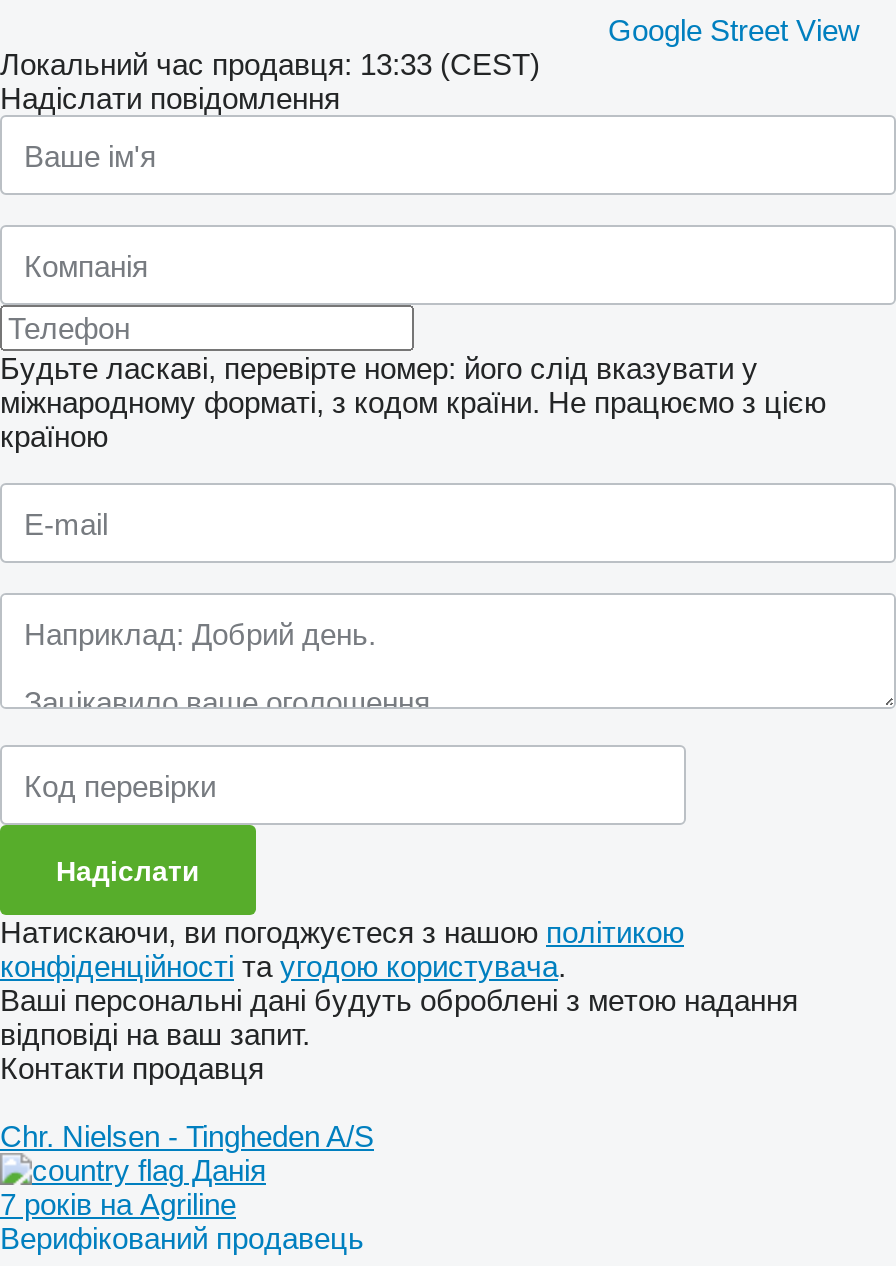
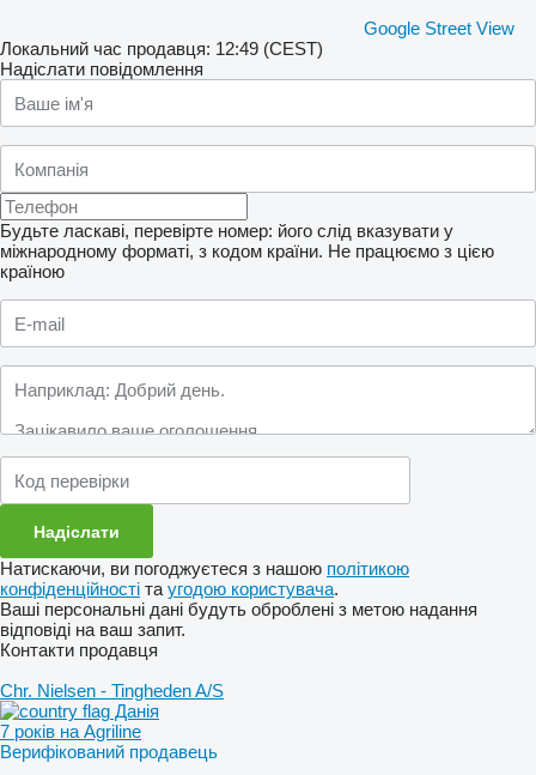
[0,48,540,82] Локальний час продавця: 13:33 (CEST) -> [0,39,323,59] Локальний час продавця: 12:49 (CEST)

